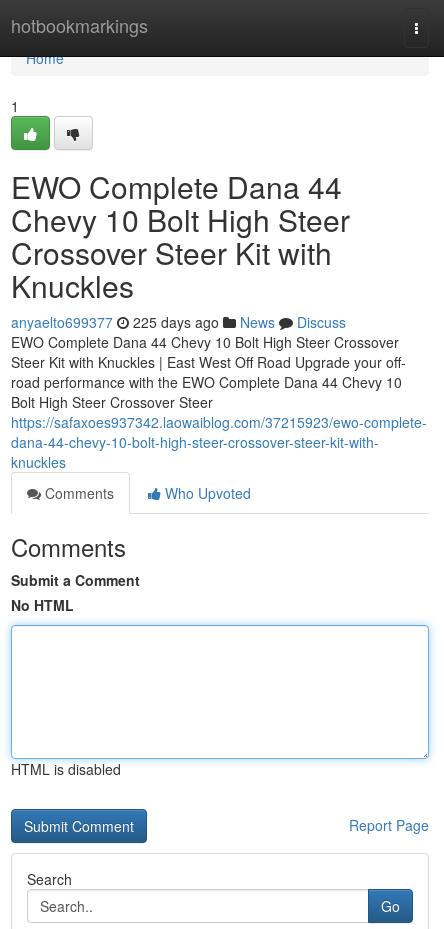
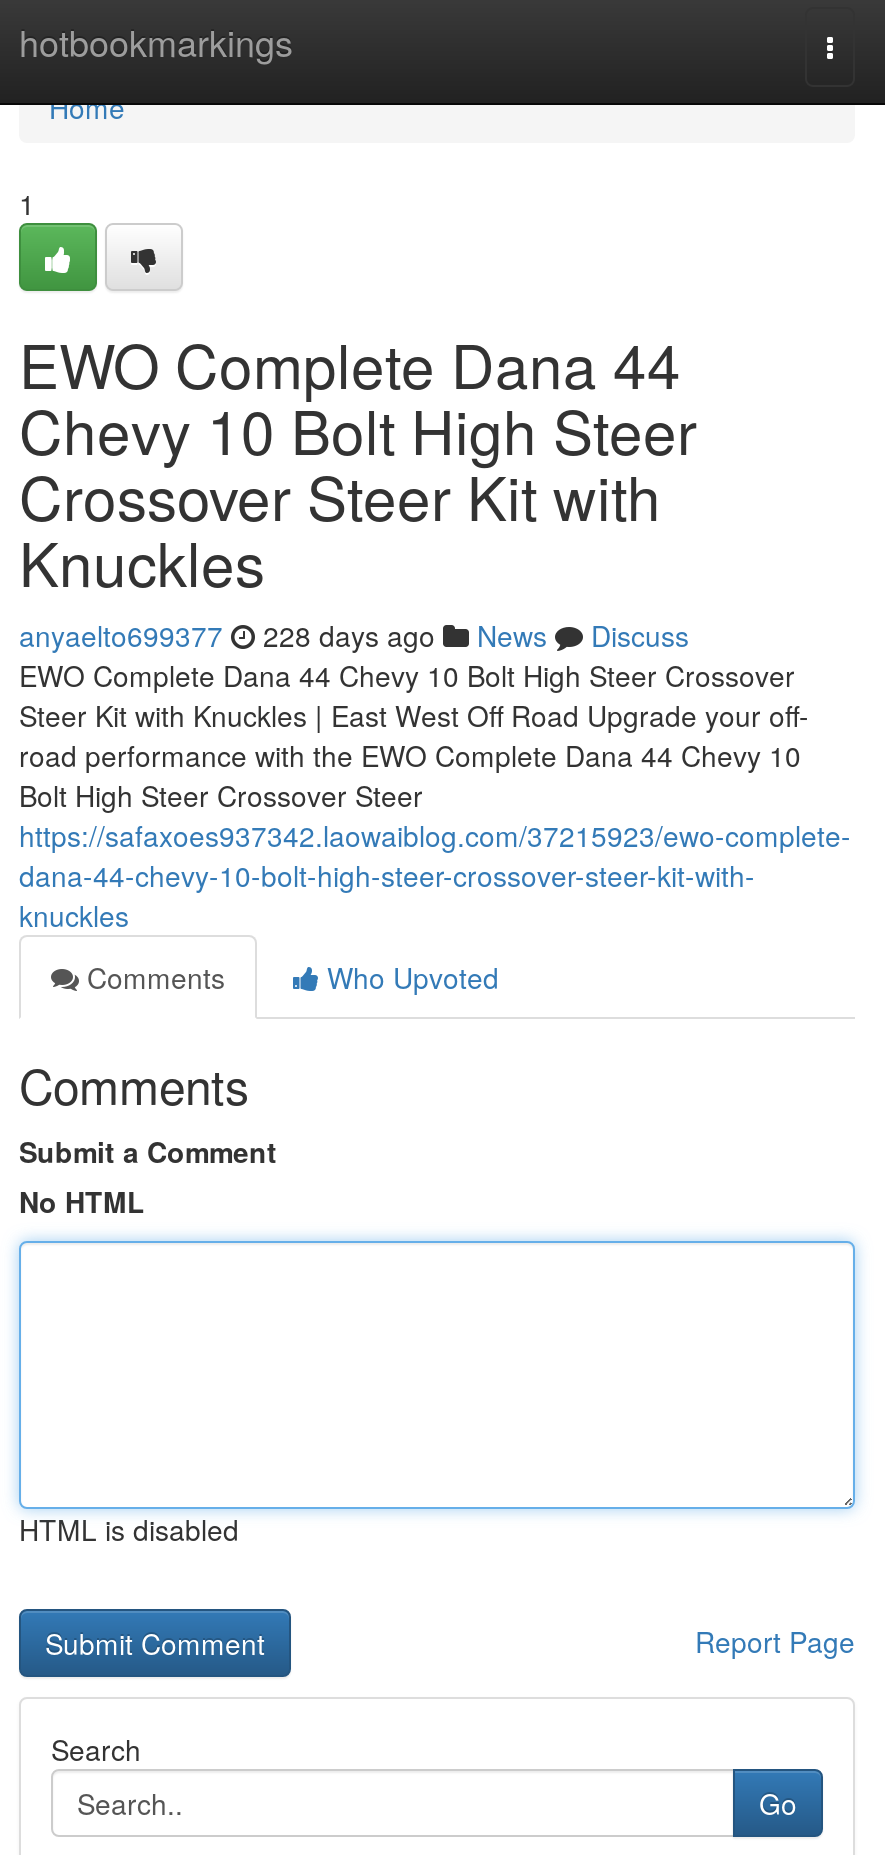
[11,312,346,332] anyaelto699377 225 days ago News Discuss -> [19,615,689,655] anyaelto699377 228 days ago News Discuss

